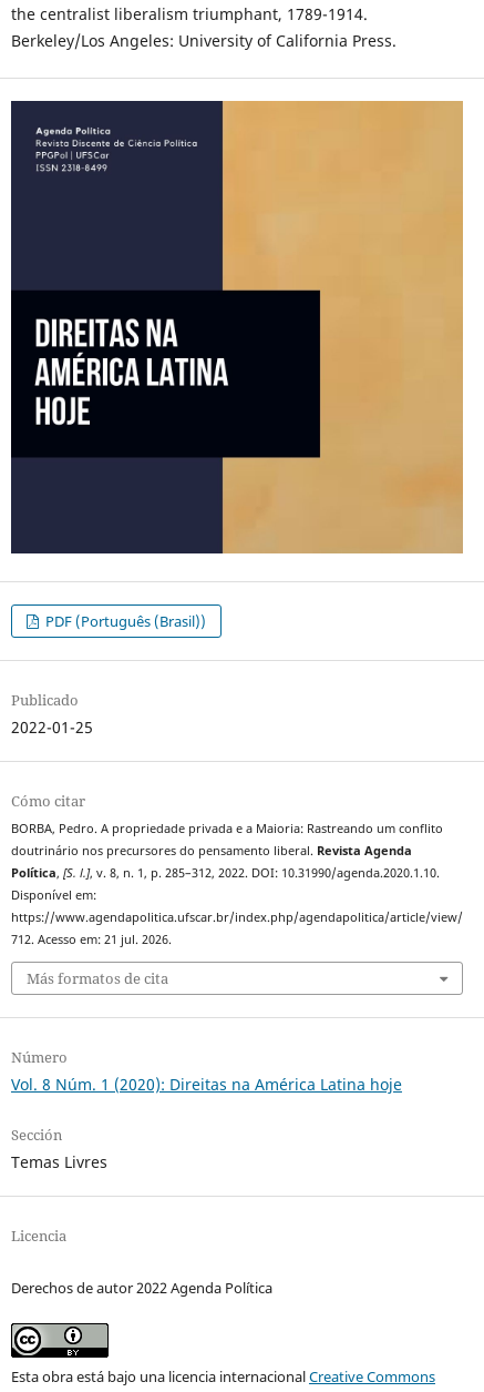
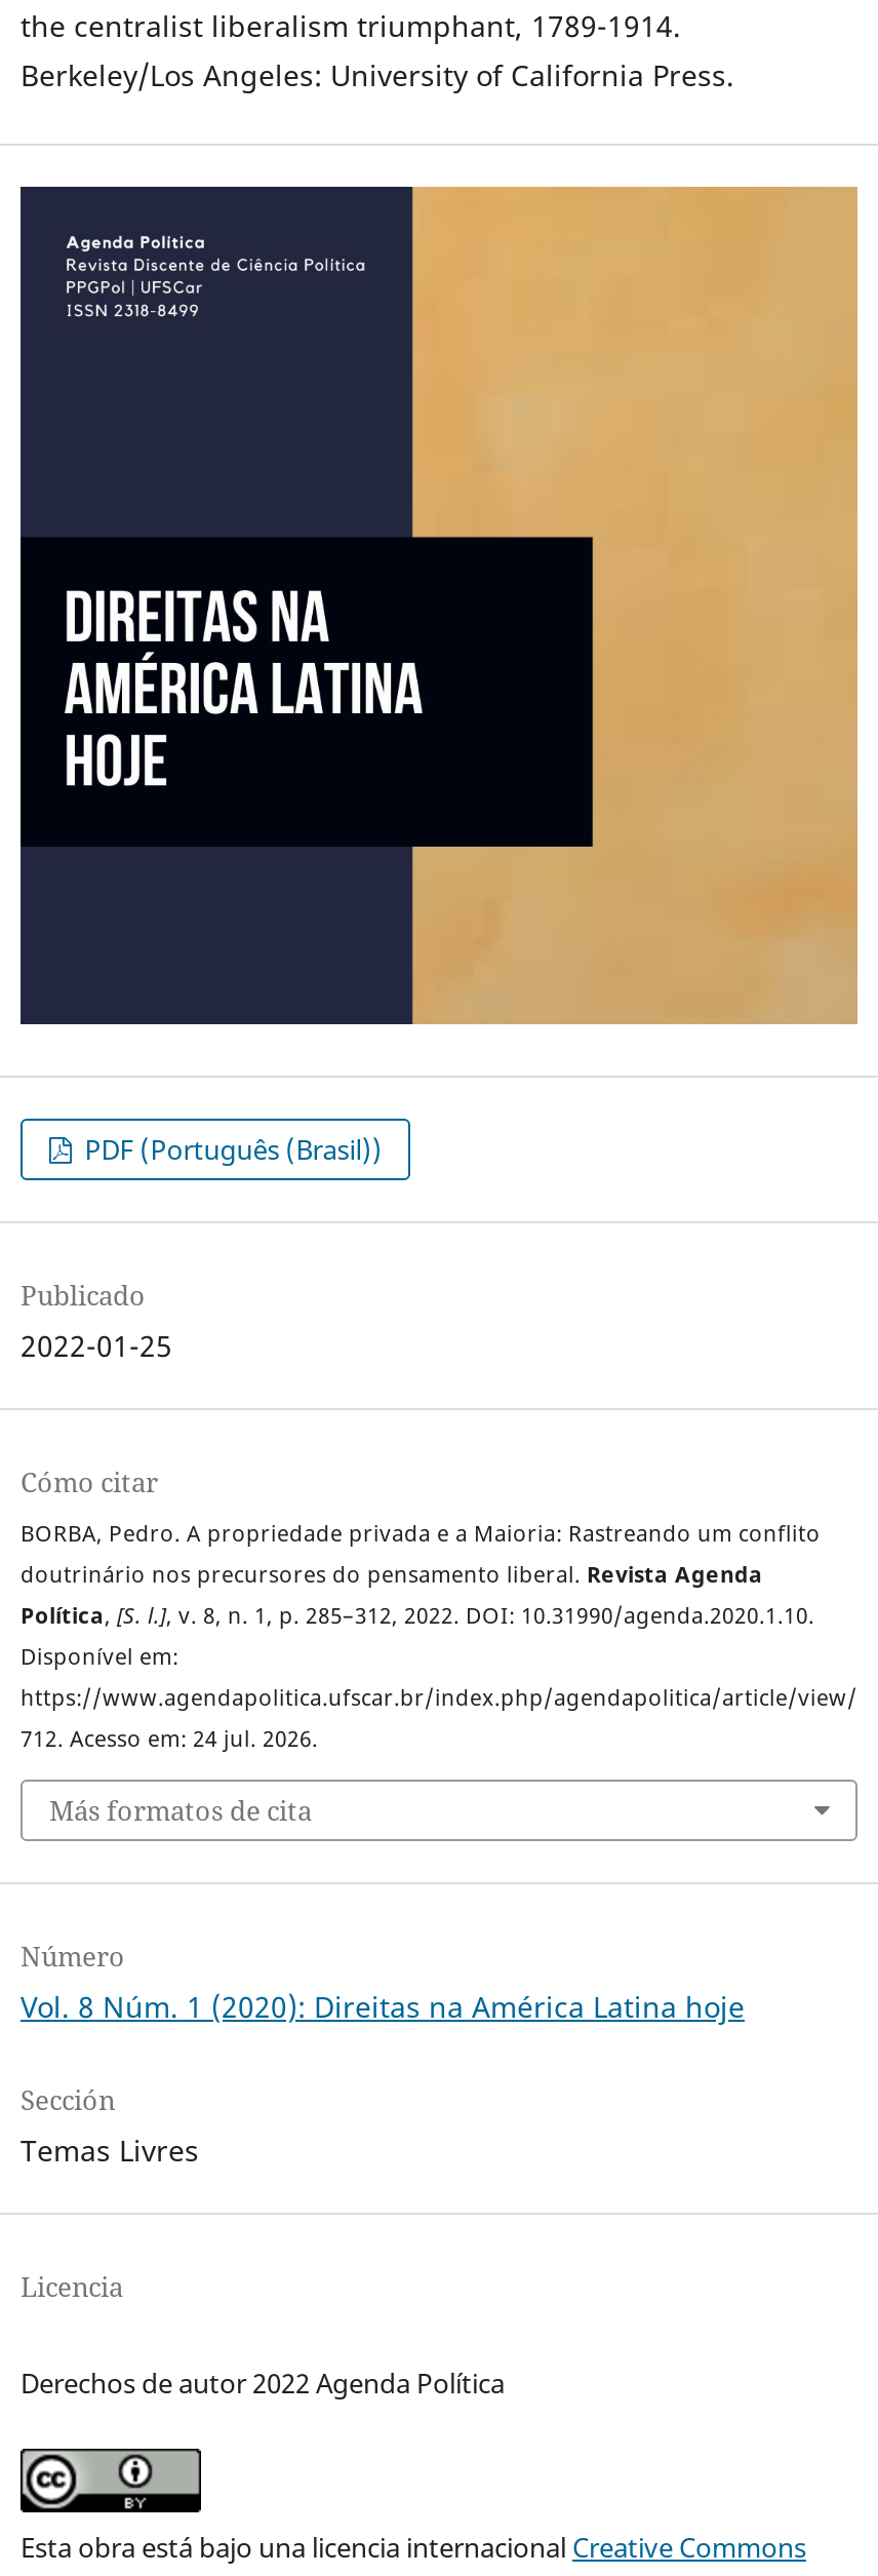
[11,931,172,947] 712. Acesso em: 21 jul. 2026. -> [21,1724,318,1752] 712. Acesso em: 24 jul. 2026.

